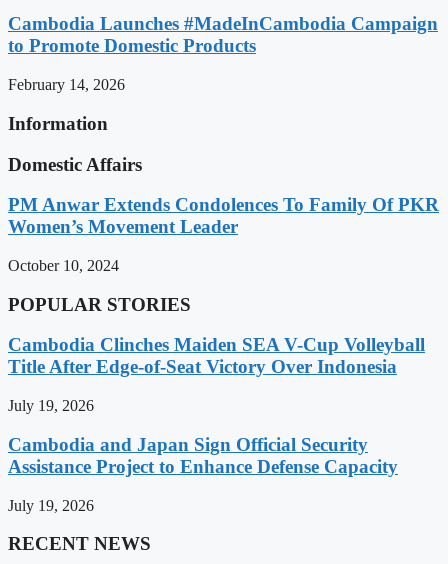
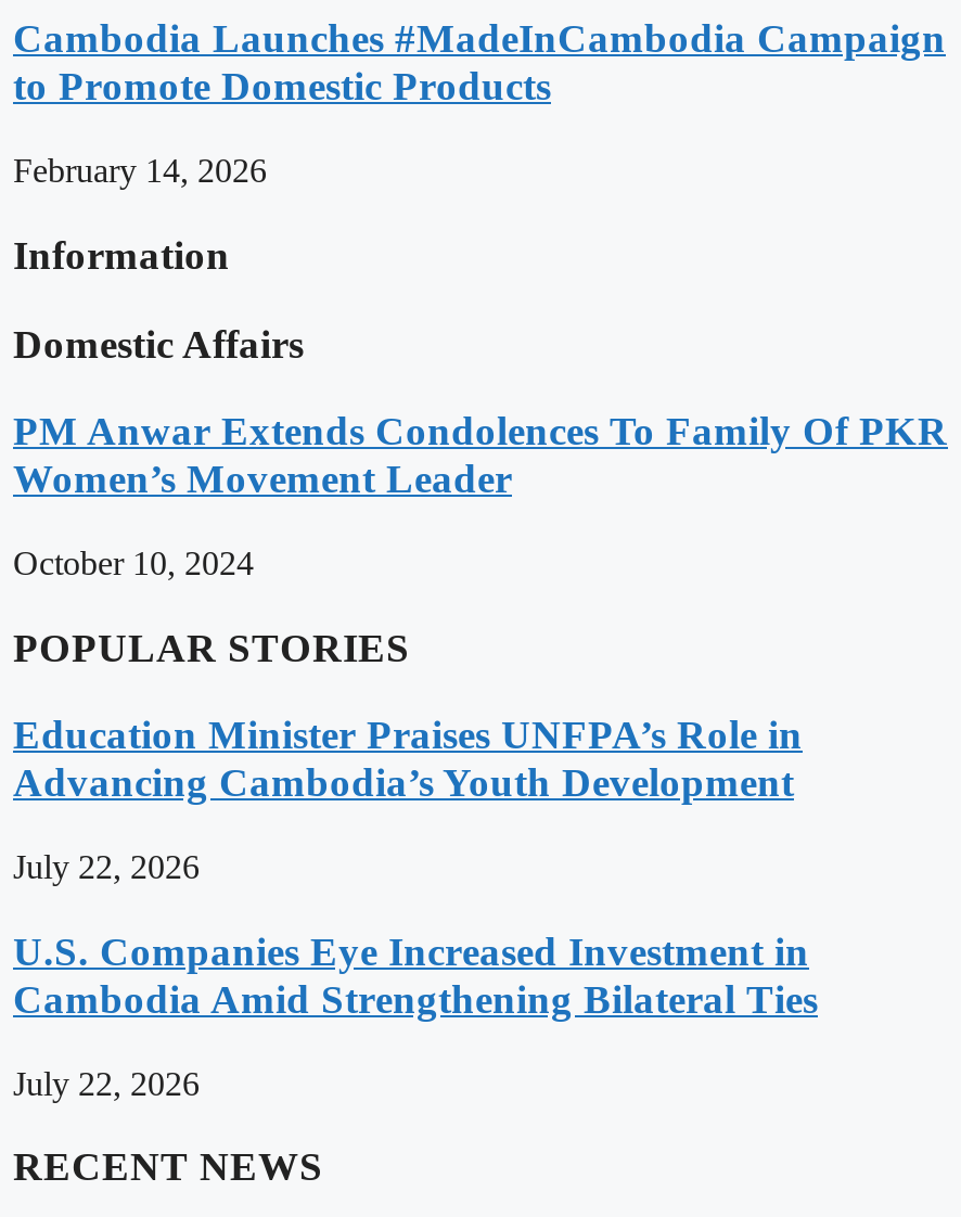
[8,334,425,377] Cambodia Clinches Maiden SEA V-Cup Volleyball | Title After Edge-of-Seat Victory Over Indonesia -> [13,713,803,806] Education Minister Praises UNFPA’s Role in | Advancing Cambodia’s Youth Development
[8,397,94,414] July 19, 2026 -> [13,849,200,886] July 22, 2026
[8,434,398,477] Cambodia and Japan Sign Official Security | Assistance Project to Enhance Defense Capacity -> [13,928,818,1022] U.S. Companies Eye Increased Investment in | Cambodia Amid Strengthening Bilateral Ties
[8,497,94,514] July 19, 2026 -> [13,1064,200,1101] July 22, 2026

